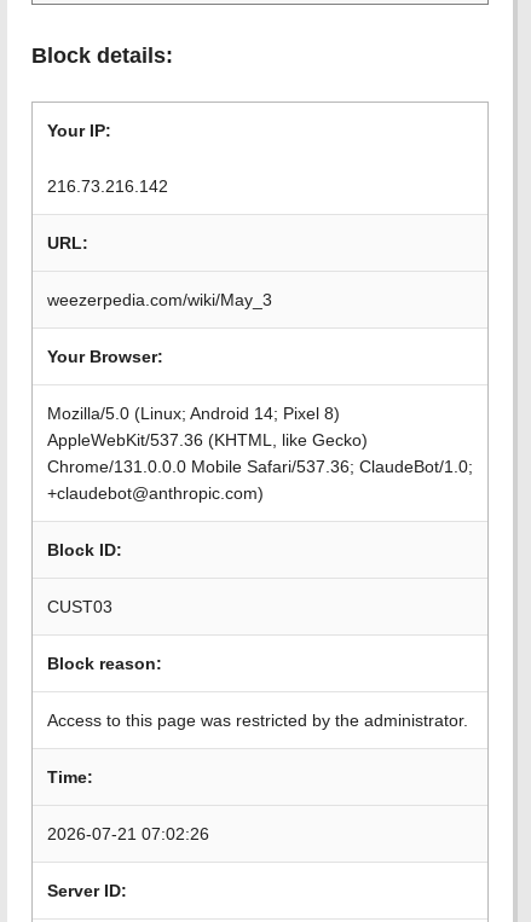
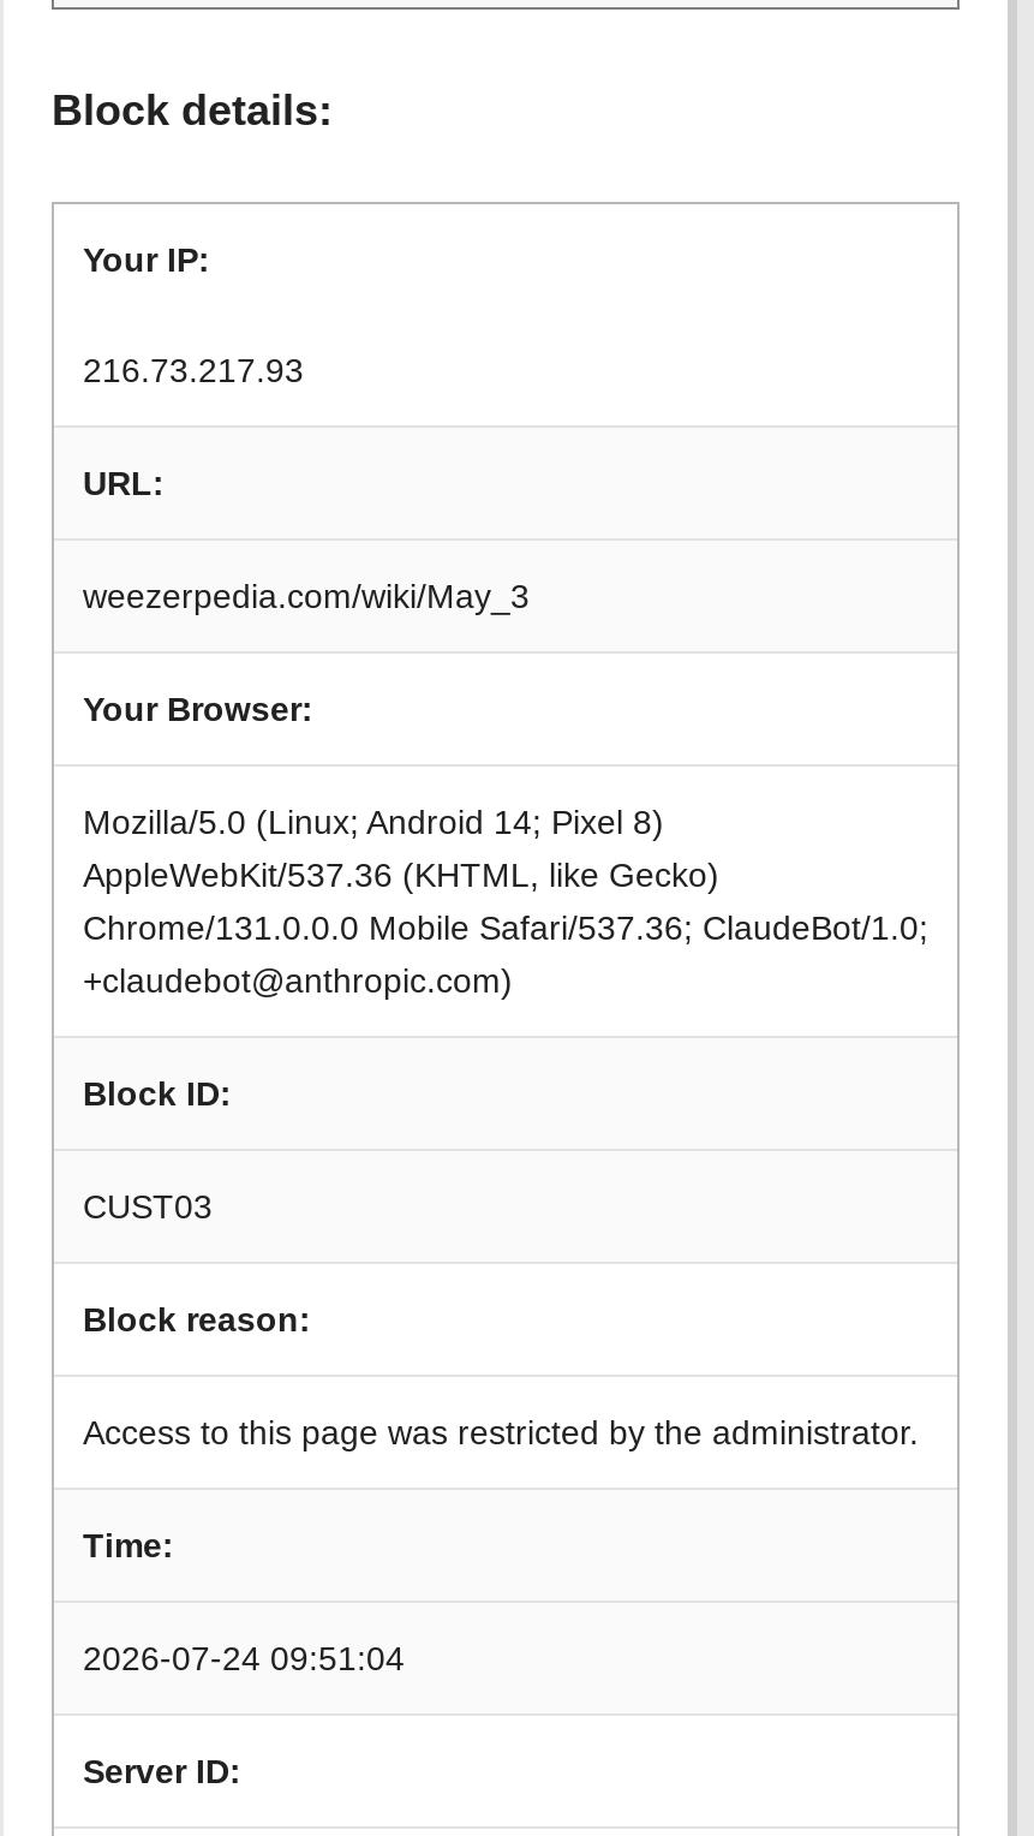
[47,176,168,196] 216.73.216.142 -> [83,351,304,389] 216.73.217.93
[47,824,209,843] 2026-07-21 07:02:26 -> [83,1639,405,1677] 2026-07-24 09:51:04

